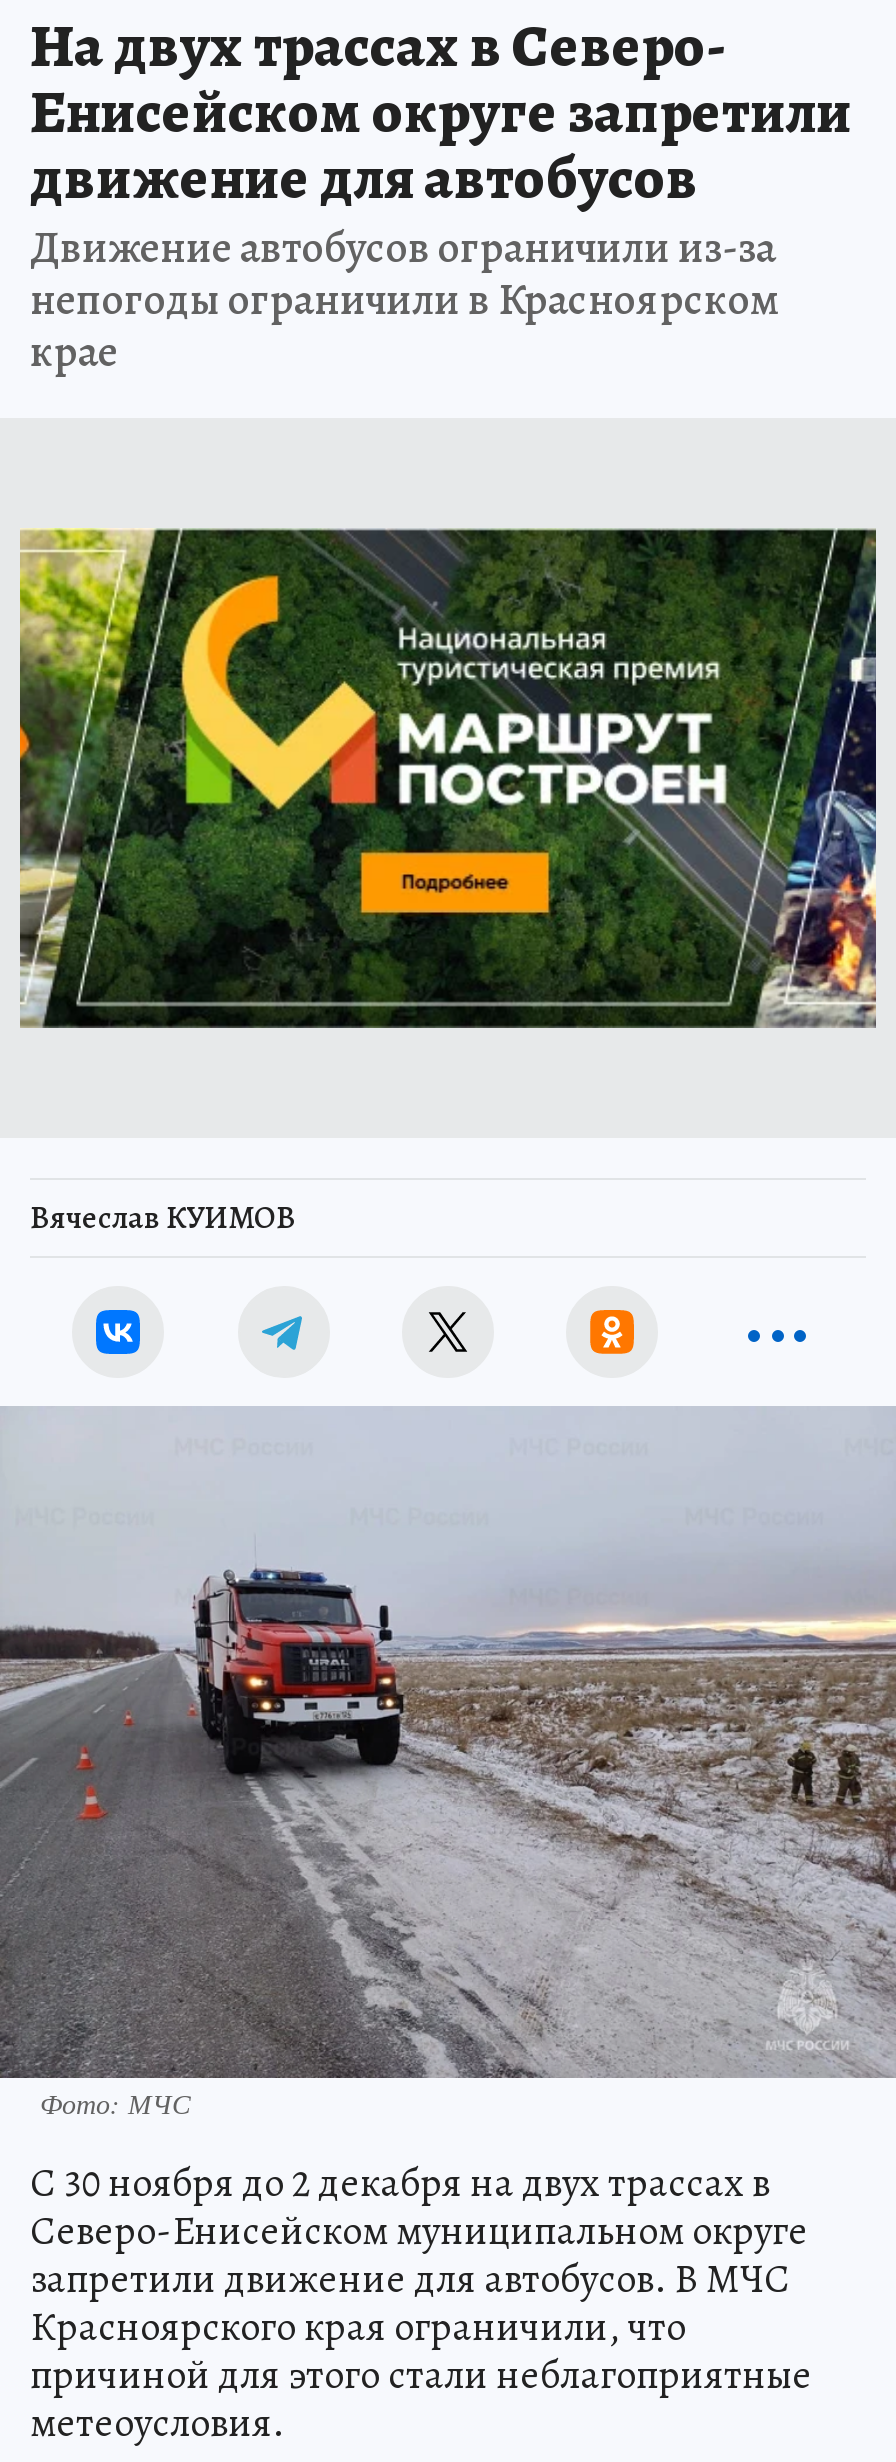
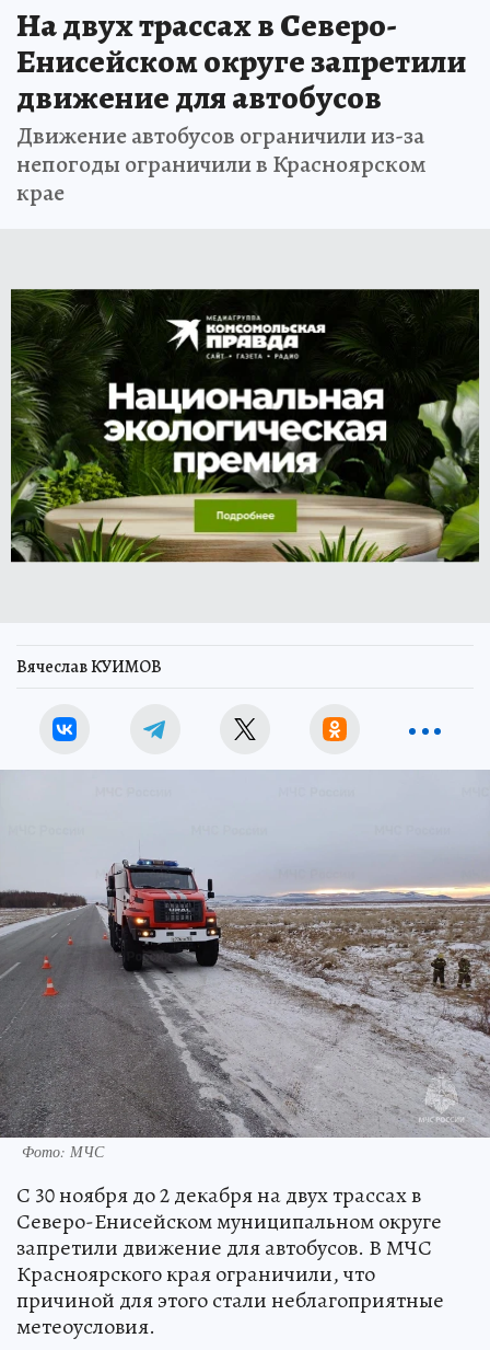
[18,528,878,1030] [image] -> [10,288,480,563] [image]

